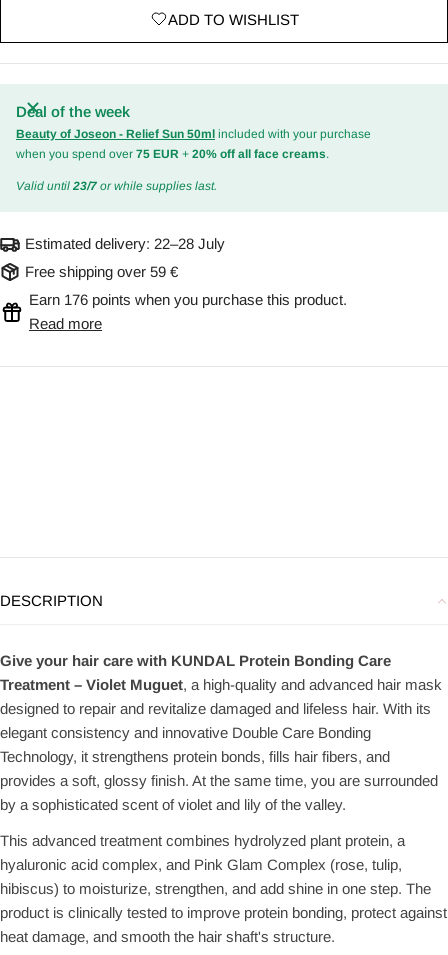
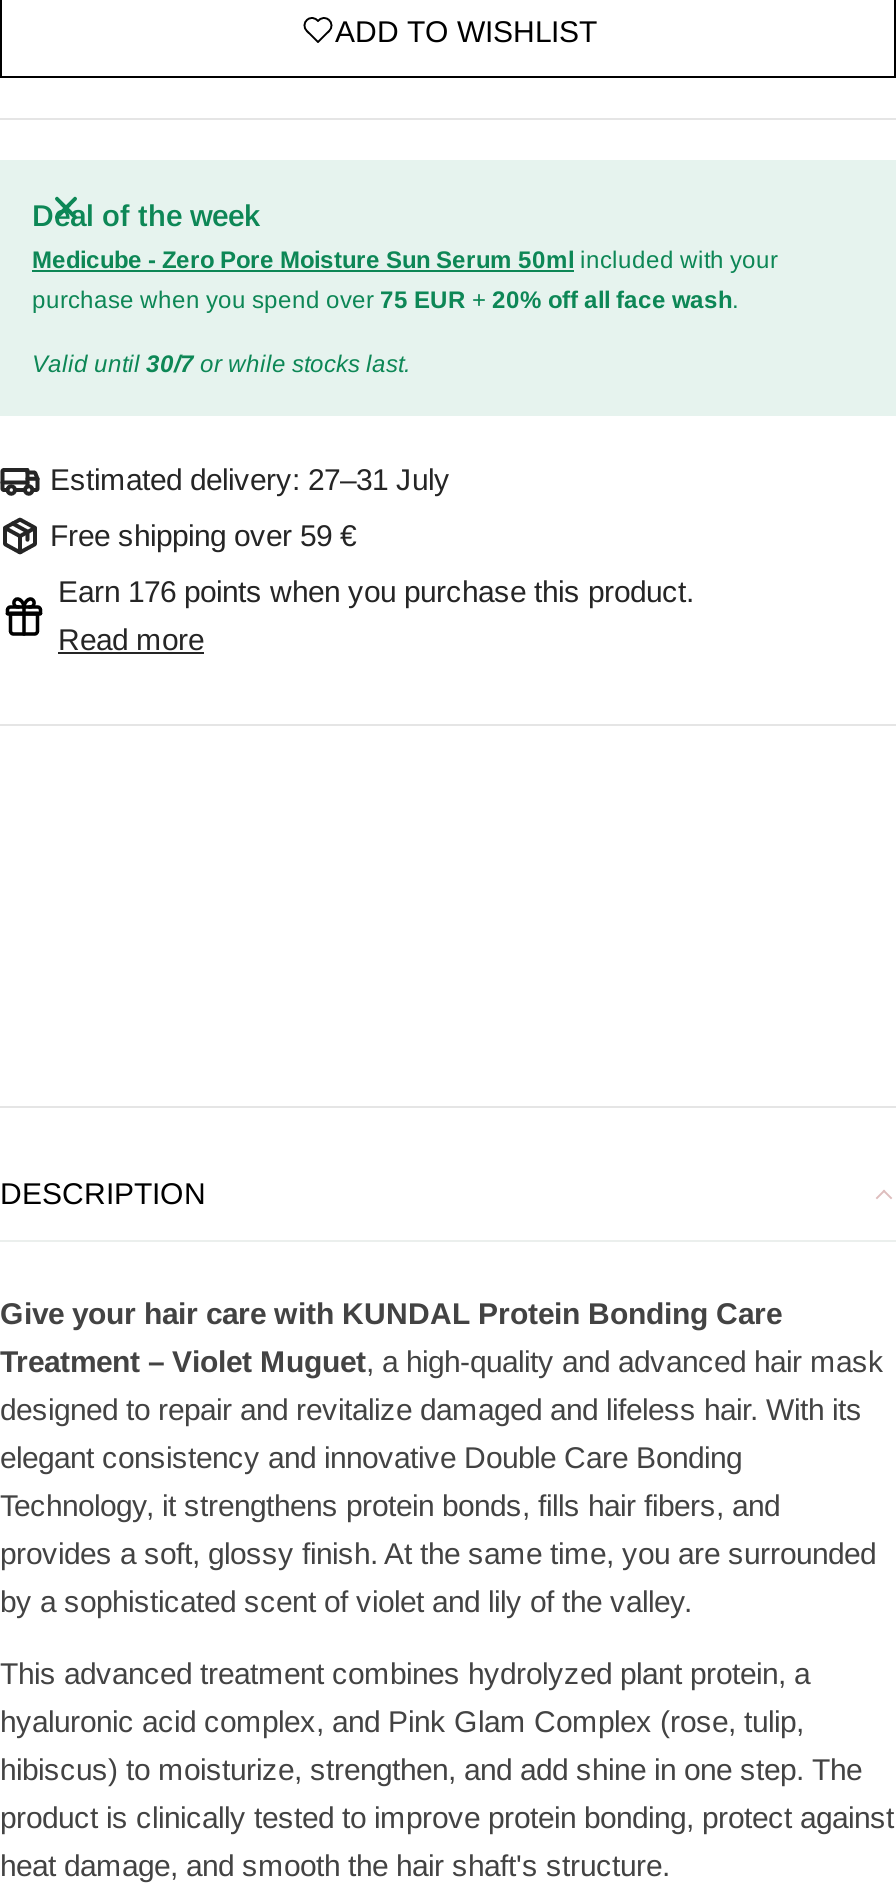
[16,127,371,161] Beauty of Joseon - Relief Sun 50ml included with your purchase | when you spend over 75 EUR + 20% off all face creams. -> [32,247,778,315] Medicube - Zero Pore Moisture Sun Serum 50ml included with your | purchase when you spend over 75 EUR + 20% off all face wash.
[16,179,217,193] Valid until 23/7 or while supplies last. -> [32,351,410,379] Valid until 30/7 or while stocks last.
[25,235,225,252] Estimated delivery: 22–28 July -> [50,463,450,497] Estimated delivery: 27–31 July

